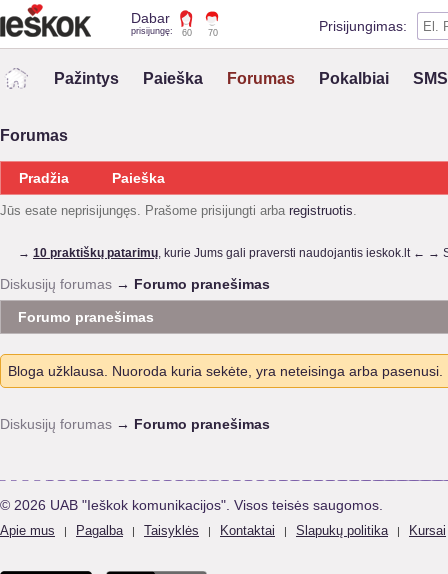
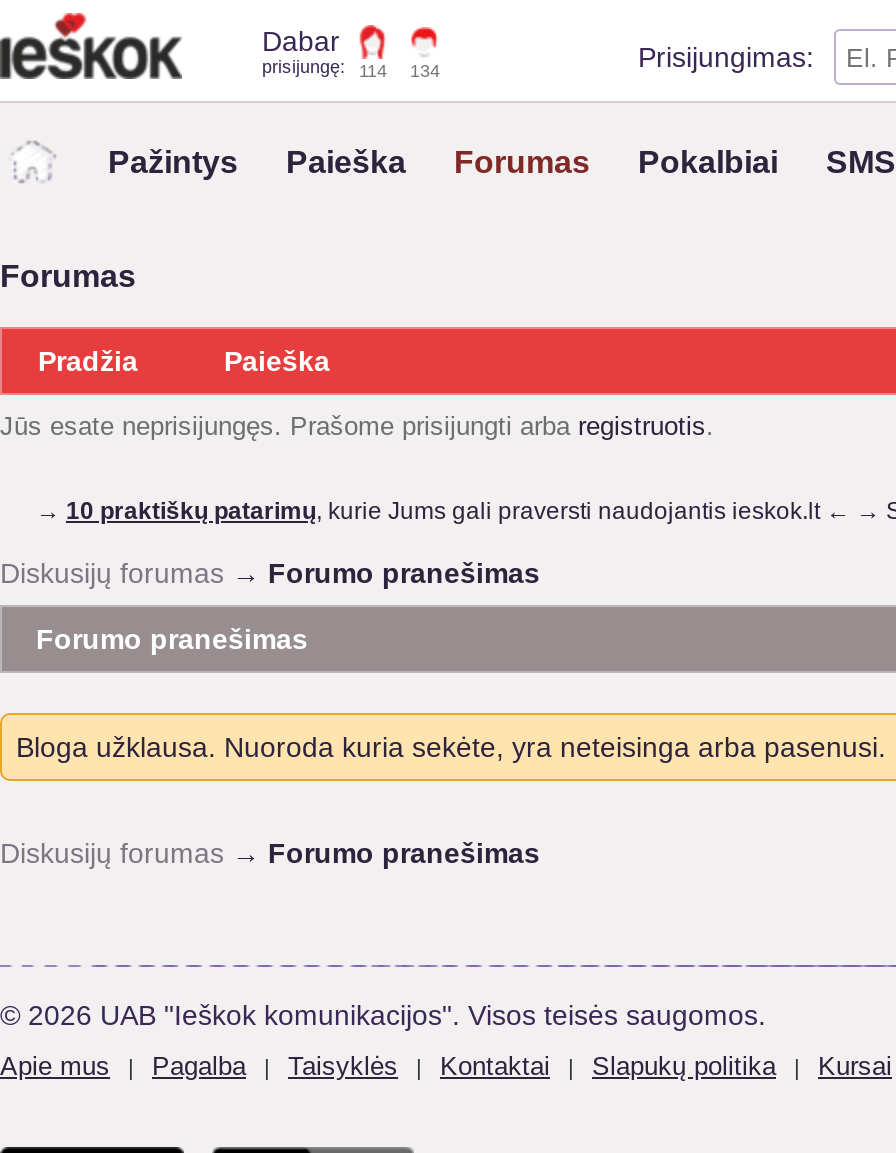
[181,28,191,38] 60 -> [359,61,387,81] 114
[207,28,217,38] 70 -> [410,61,440,81] 134

